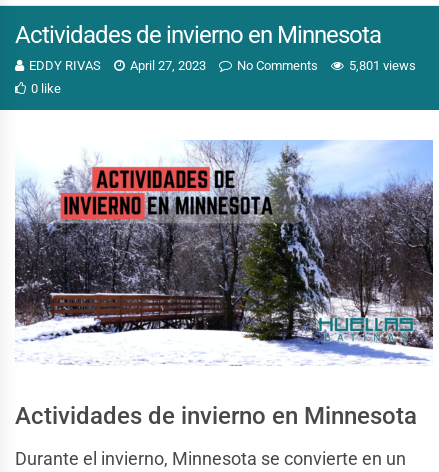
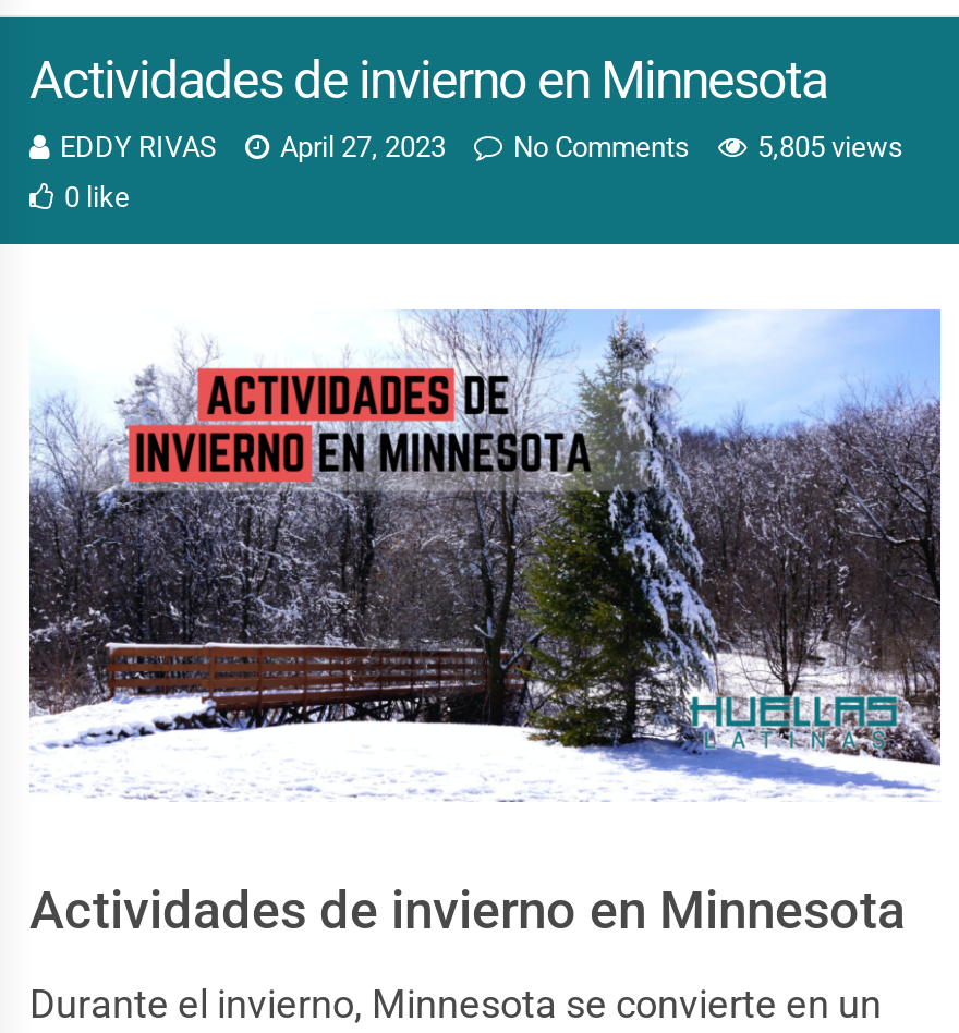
[349,58,416,73] 5,801 views -> [757,131,903,163] 5,805 views

